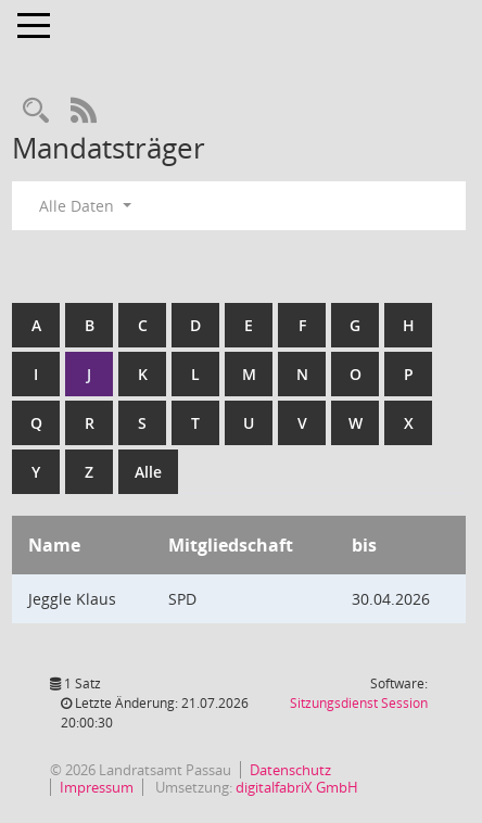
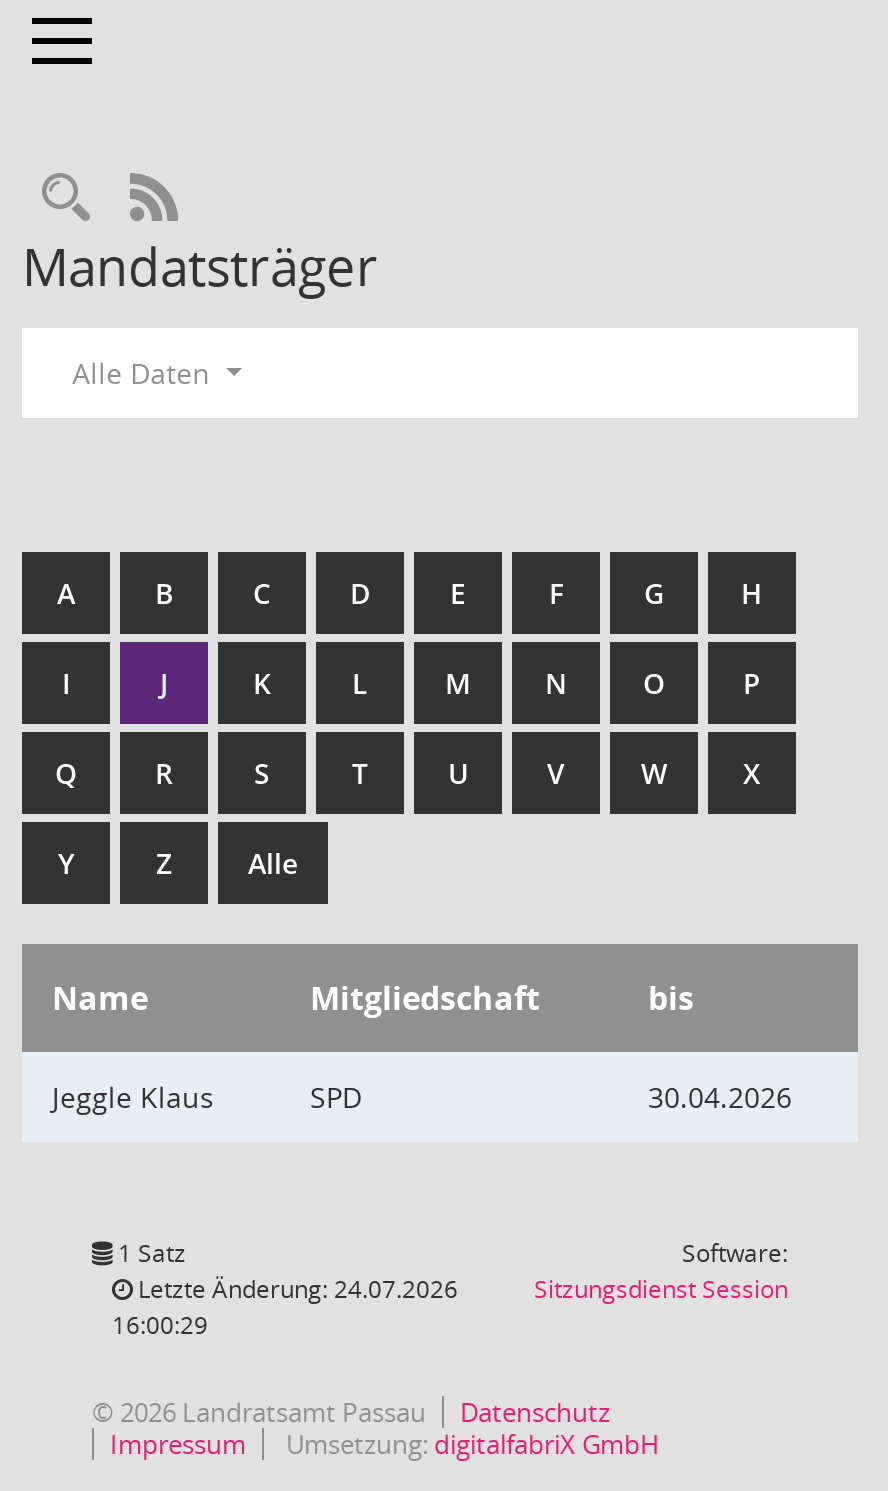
[72,694,249,712] Letzte Änderung: 21.07.2026 -> [132,1272,458,1306] Letzte Änderung: 24.07.2026
[61,713,113,732] 20:00:30 -> [112,1308,208,1342] 16:00:29

